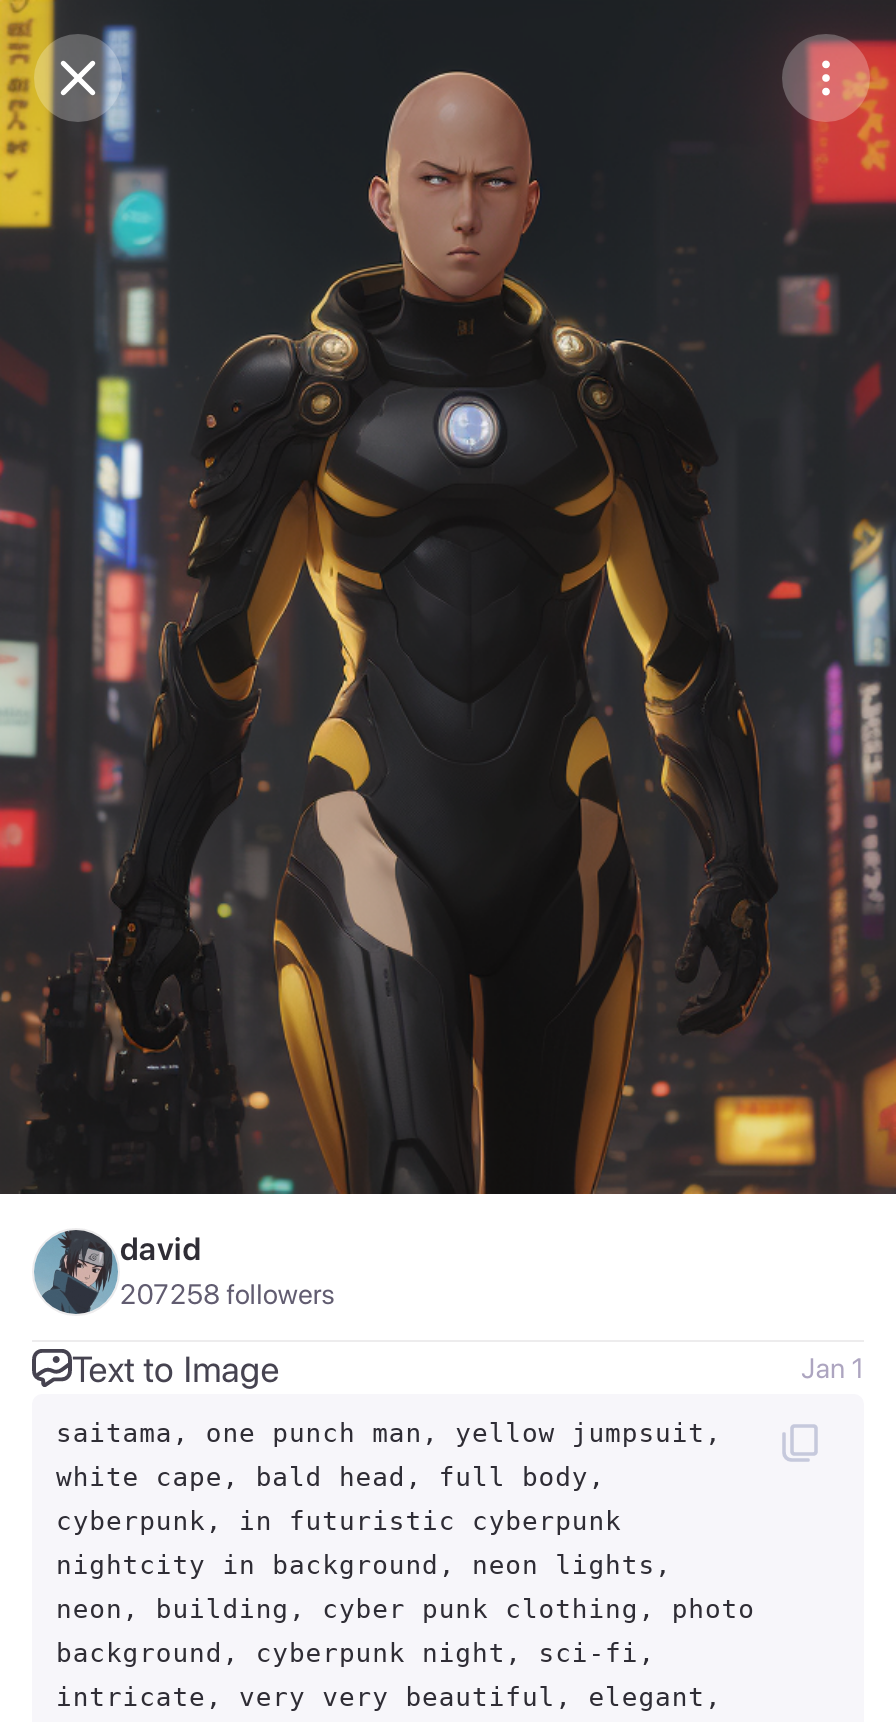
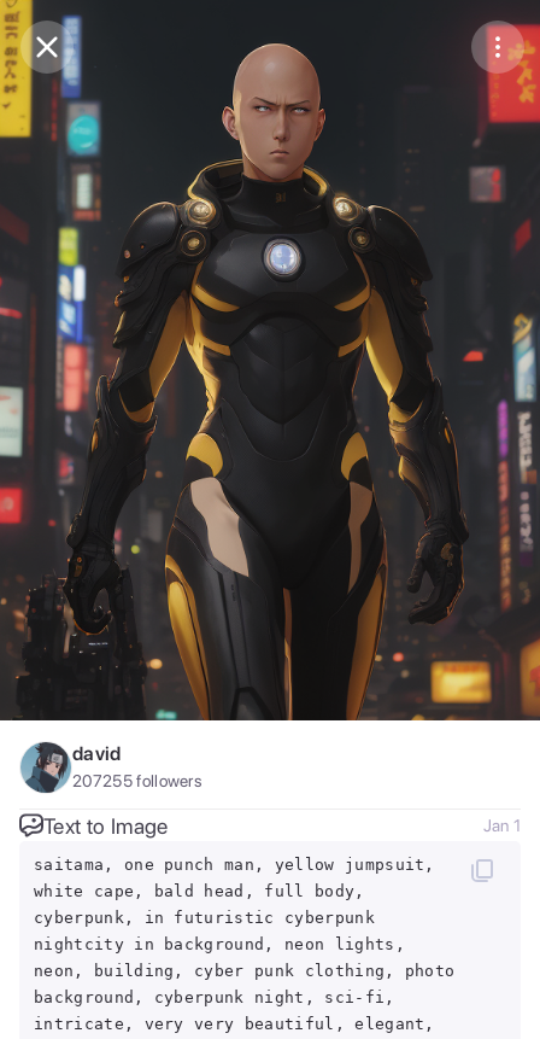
[120,1279,336,1311] 207258 followers -> [72,771,203,791] 207255 followers

